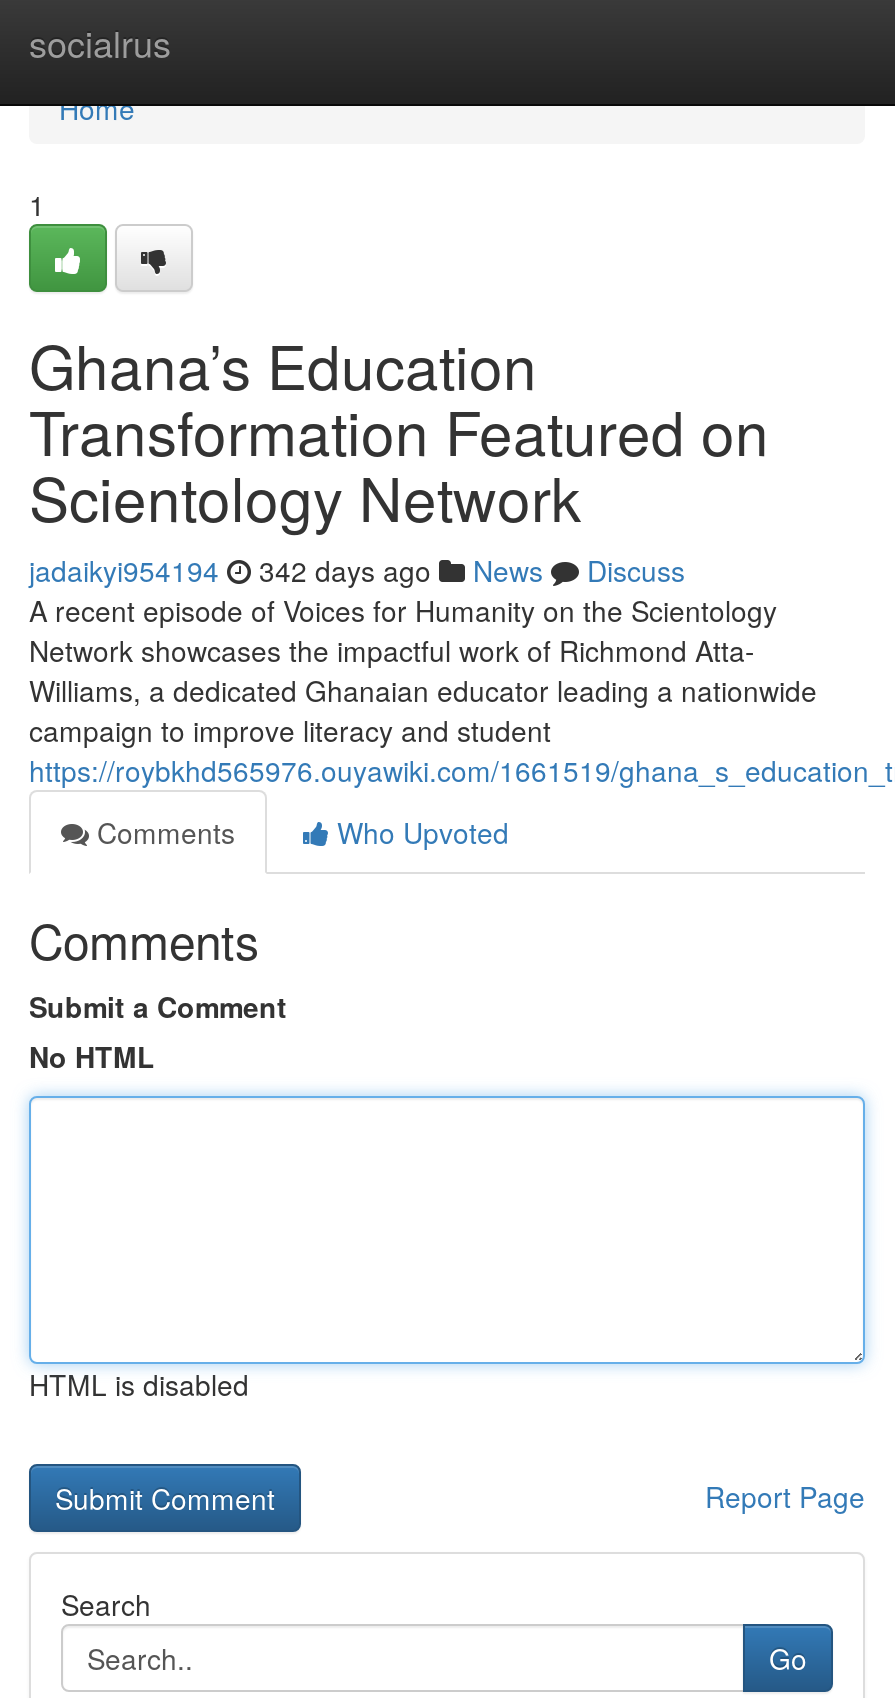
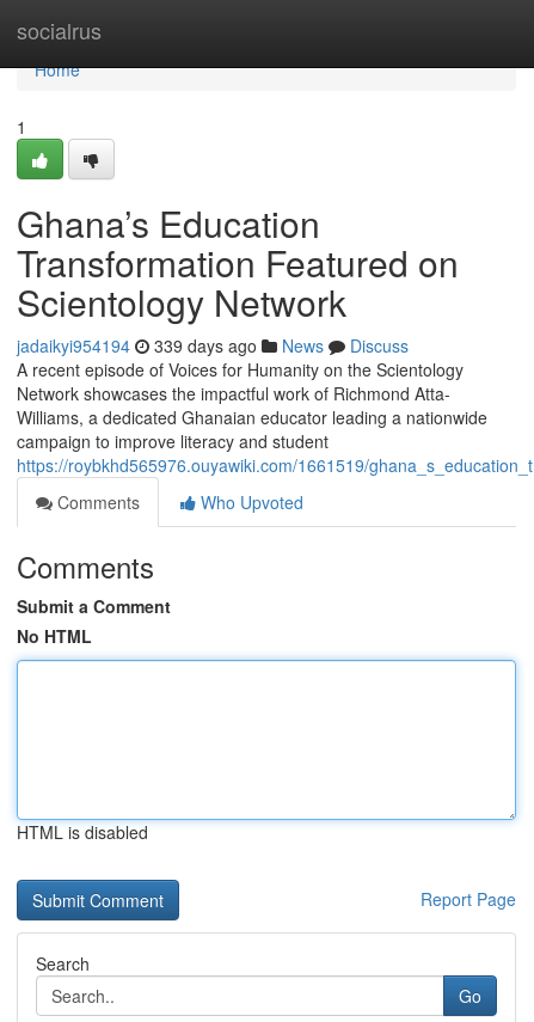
[29,550,685,590] jadaikyi954194 342 days ago News Discuss -> [17,333,409,357] jadaikyi954194 339 days ago News Discuss

